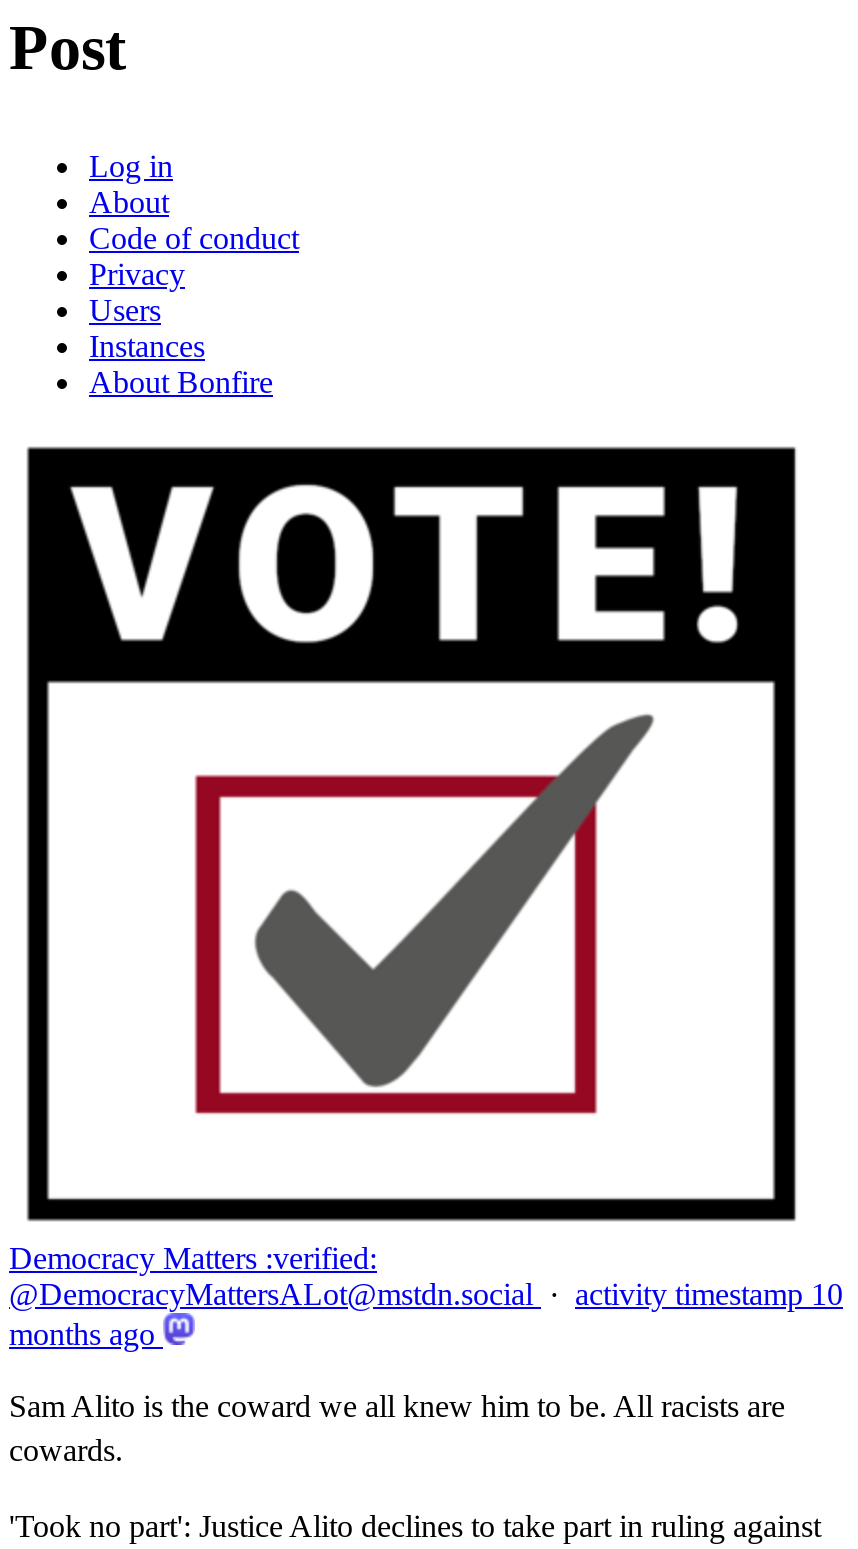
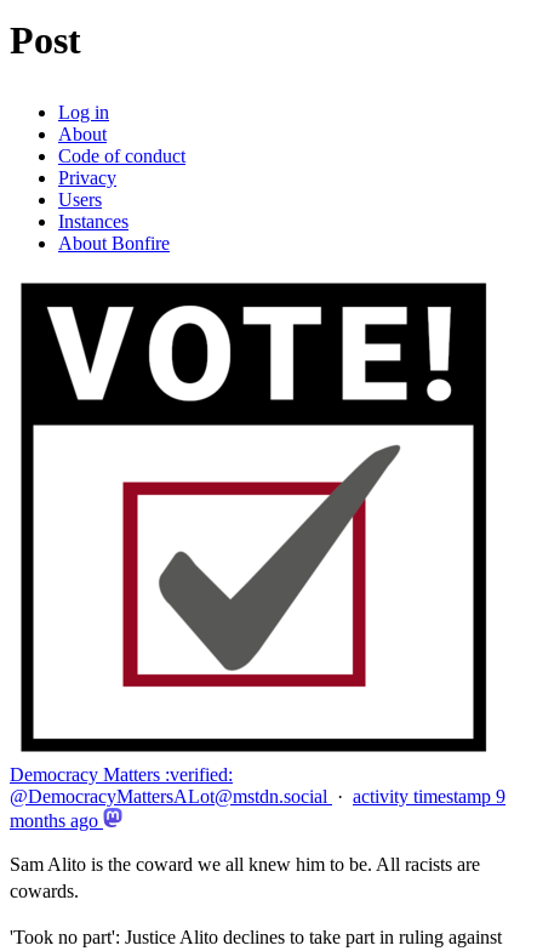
[9,1277,843,1311] @DemocracyMattersALot@mstdn.social · activity timestamp 10 -> [10,786,505,807] @DemocracyMattersALot@mstdn.social · activity timestamp 9

